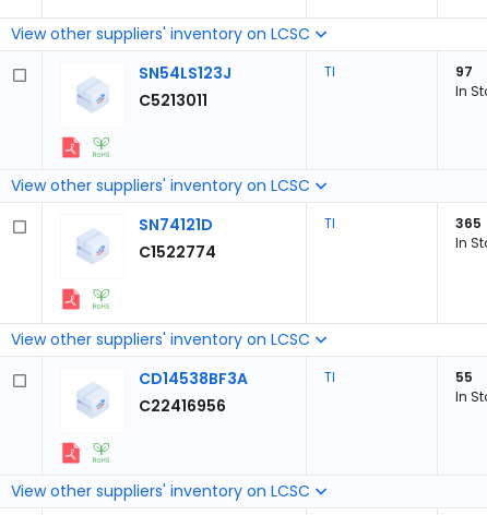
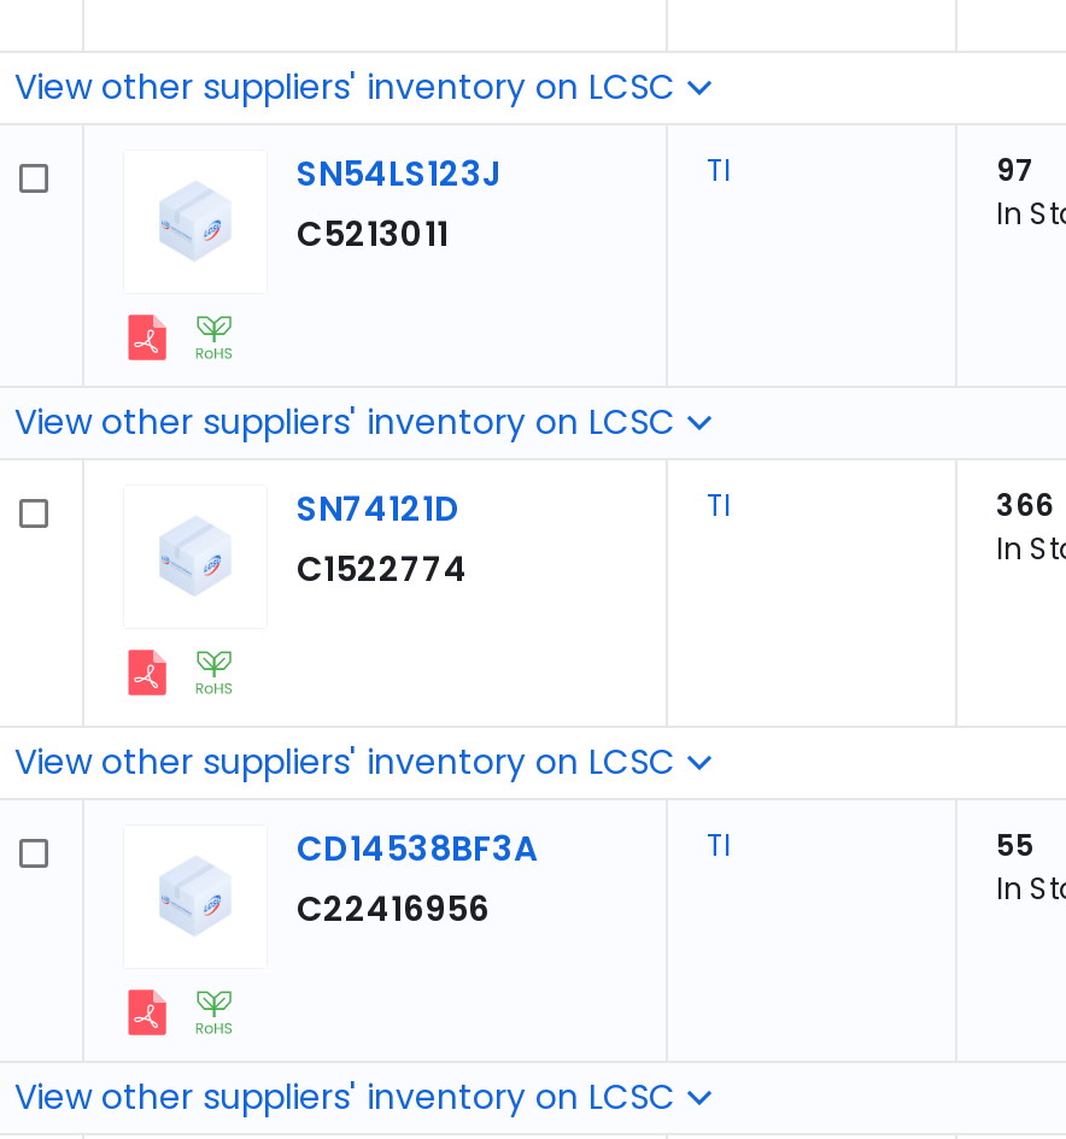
[455,214,482,232] 365 -> [996,485,1054,526] 366

